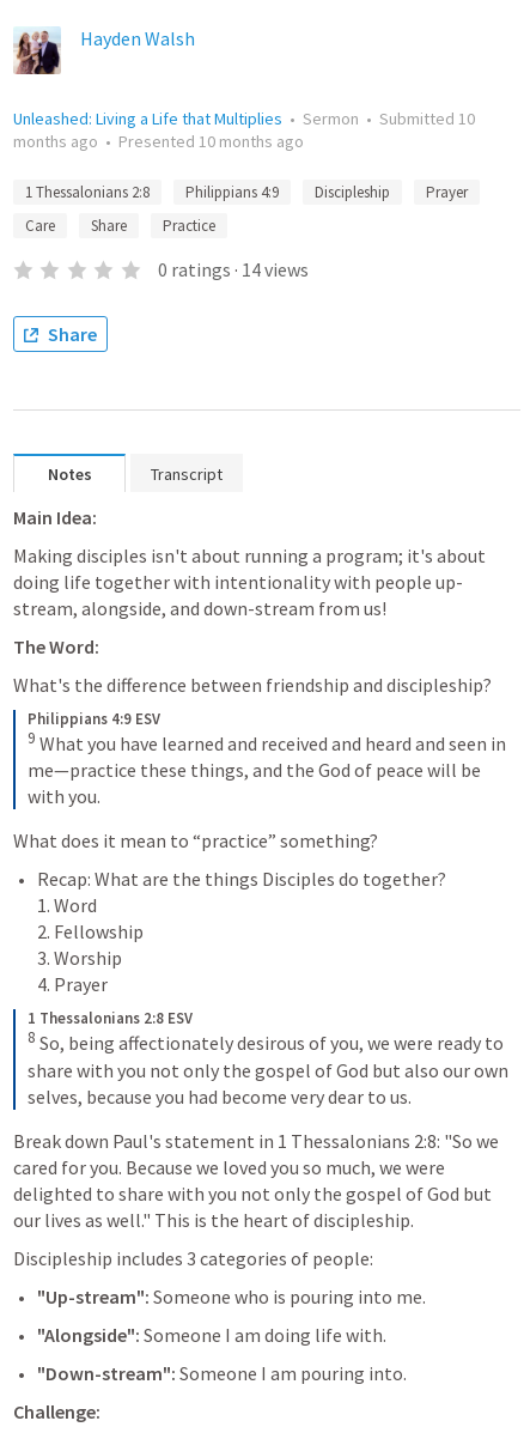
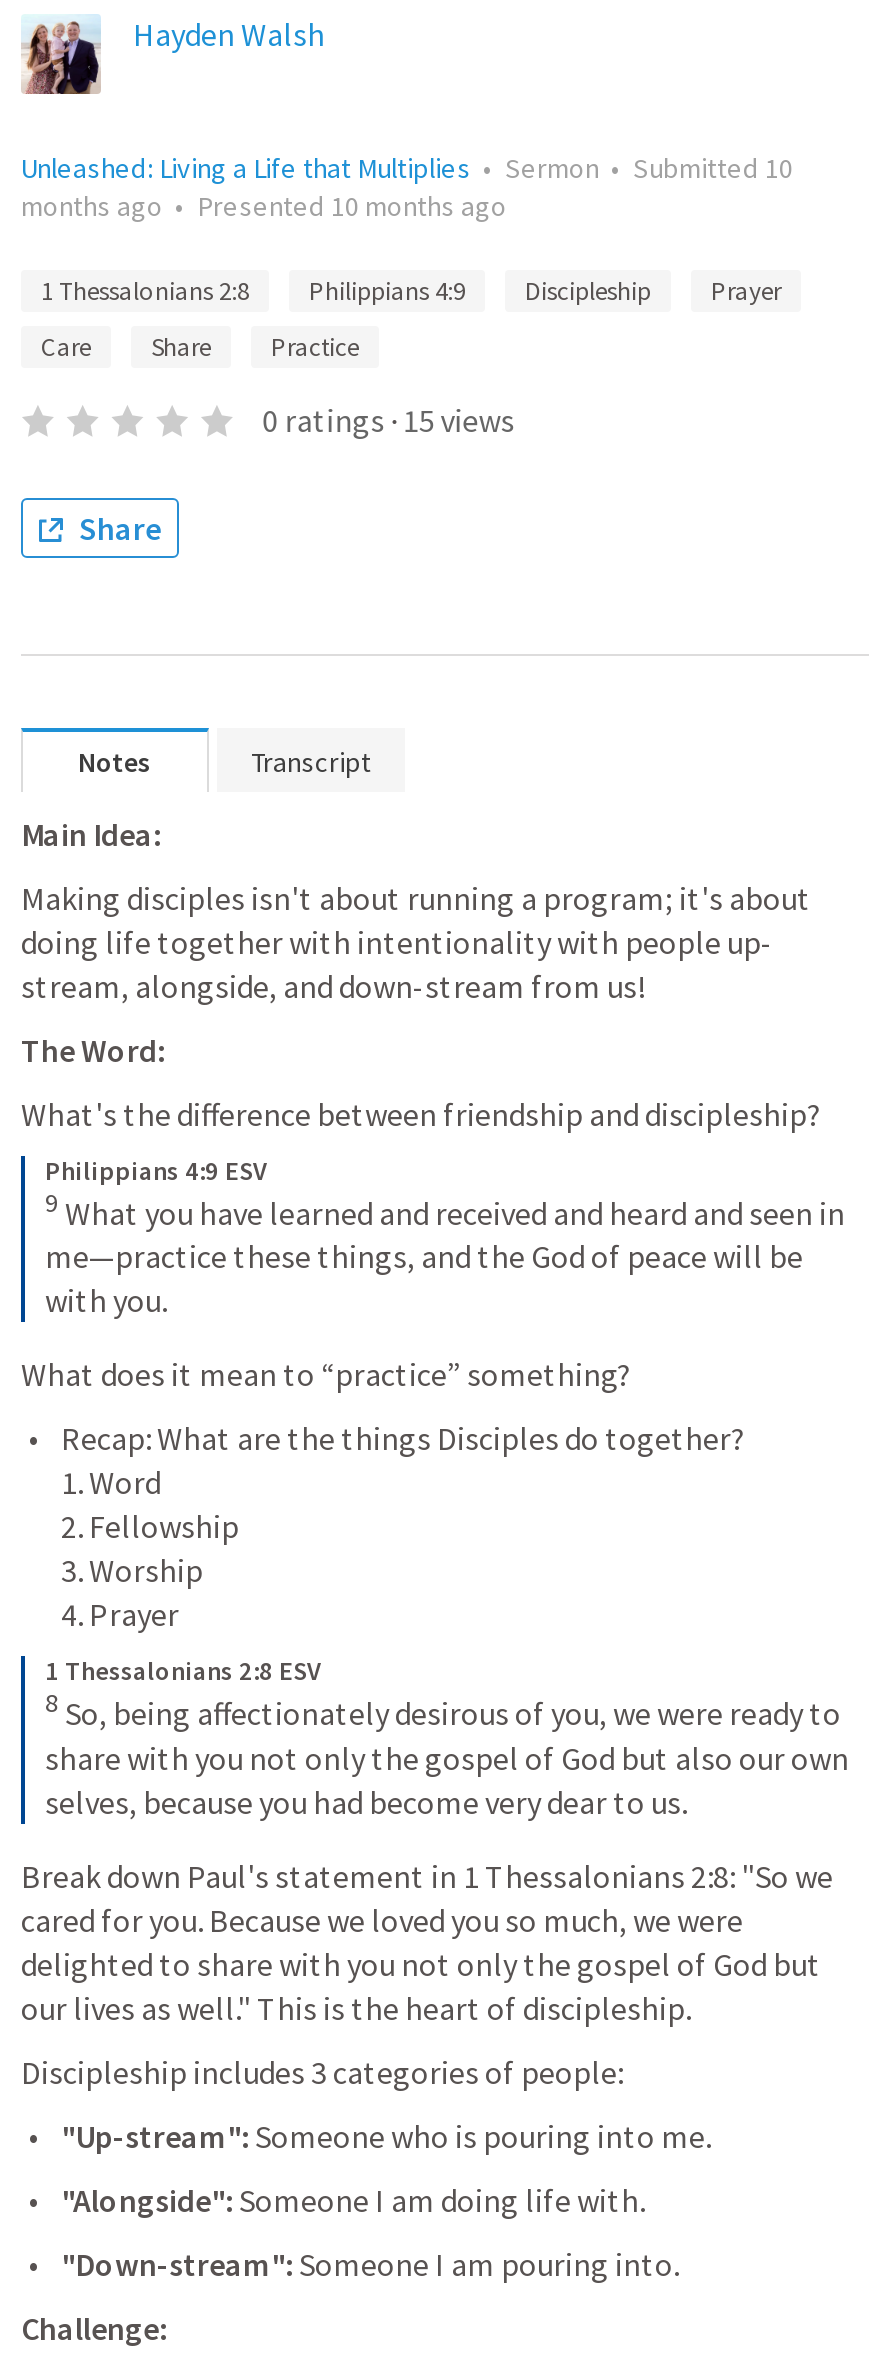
[158,257,308,281] 0 ratings · 14 views -> [262,400,514,440] 0 ratings · 15 views

